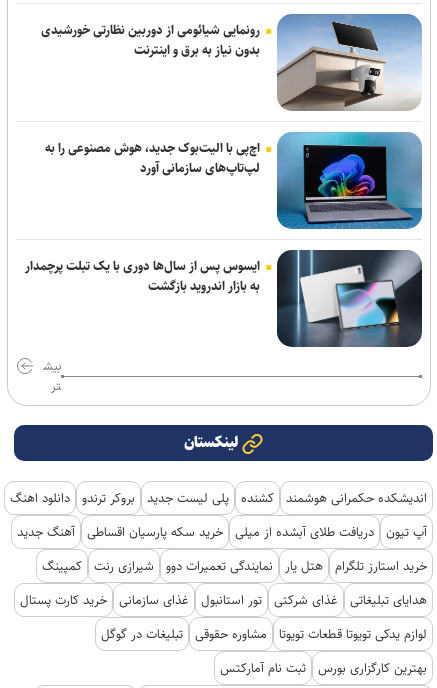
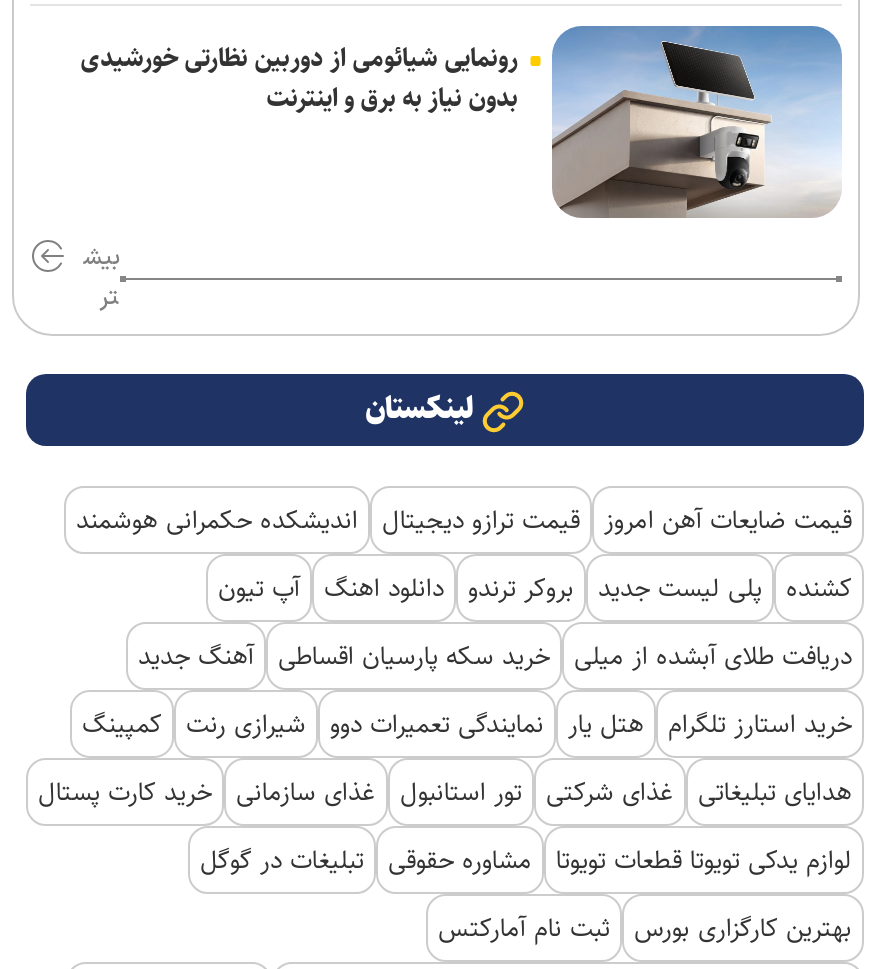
[45,131,423,230] [image] | اچ‌پی با الیت‌بوک جدید، هوش مصنوعی را به | لپ‌تاپ‌های سازمانی آورد -> none
[25,256,260,296] ایسوس پس از سال‌ها دوری با یک تبلت پرچمدار | به بازار اندروید بازگشت -> none
moved [50,378,237,454] -> [99,280,473,432]: تر | لینکستان
[10,488,427,542] اندیشکده حکمرانی هوشمند کشنده پلی لیست جدید بروکر ترندو دانلود اهنگ | آپ تیون دریافت طلای آبشده از میلی خرید سکه پارسیان اقساطی آهنگ جدید -> [76,500,852,676] قیمت ضایعات آهن امروز قیمت ترازو دیجیتال اندیشکده حکمرانی هوشمند | کشنده پلی لیست جدید بروکر ترندو دانلود اهنگ آپ تیون | دریافت طلای آبشده از میلی خرید سکه پارسیان اقساطی آهنگ جدید

